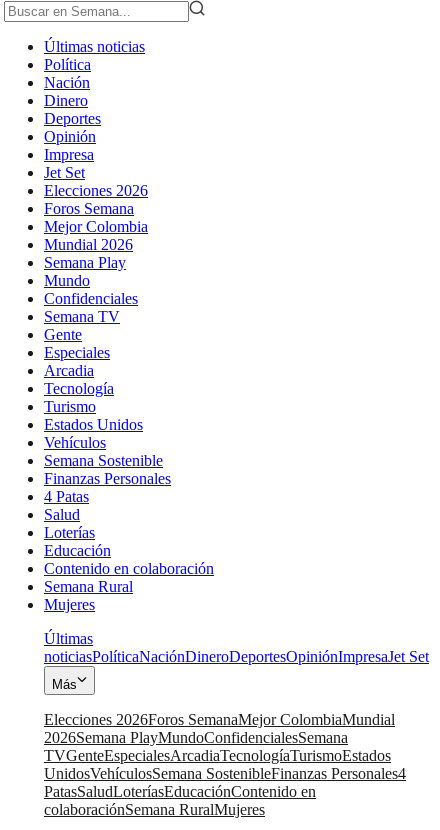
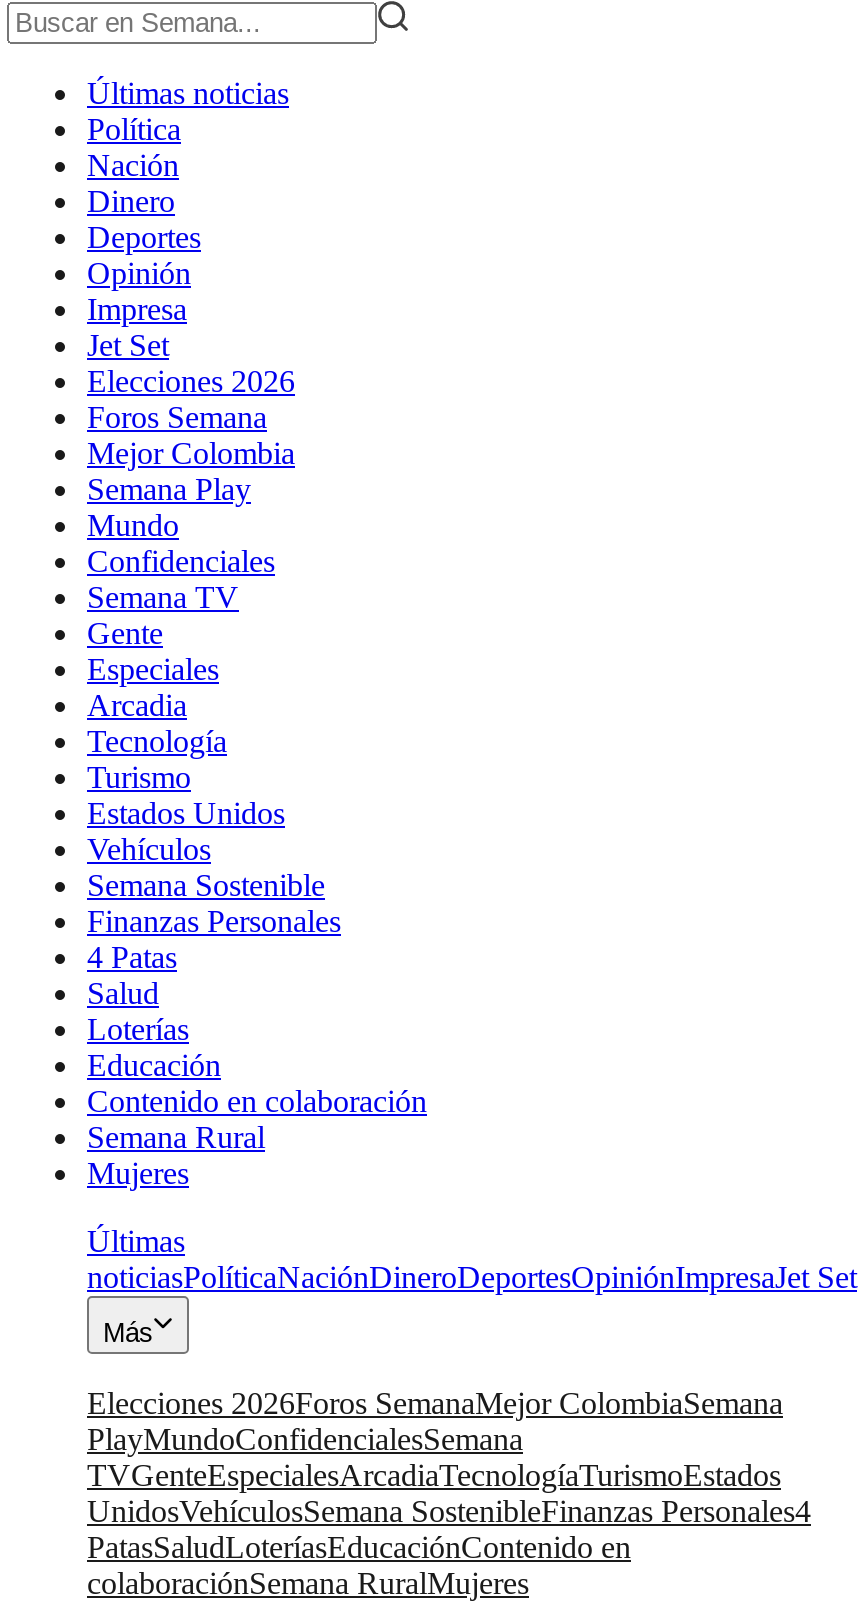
[44,236,133,253] Mundial 2026 -> none
[44,711,395,746] Elecciones 2026Foros SemanaMejor ColombiaMundial | 2026Semana PlayMundoConfidencialesSemana -> [87,1386,783,1456] Elecciones 2026Foros SemanaMejor ColombiaSemana | PlayMundoConfidencialesSemana

